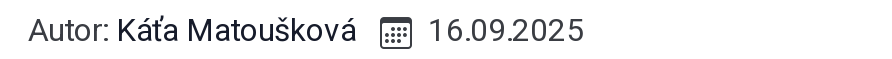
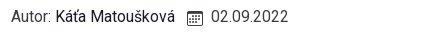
[28,11,584,49] Autor: Káťa Matoušková 16.09.2025 -> [11,7,289,26] Autor: Káťa Matoušková 02.09.2022

